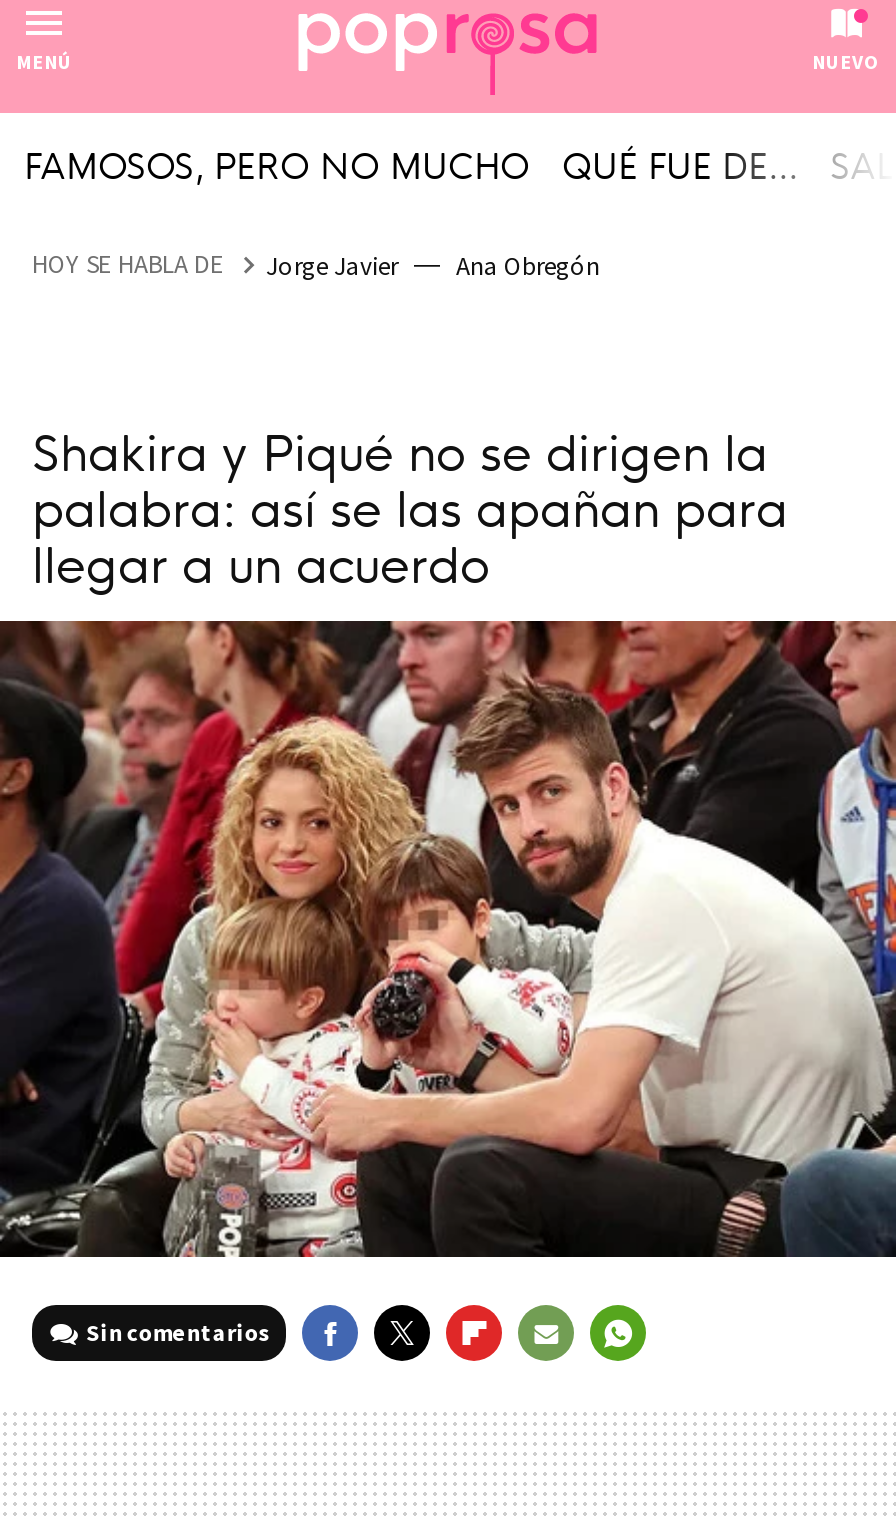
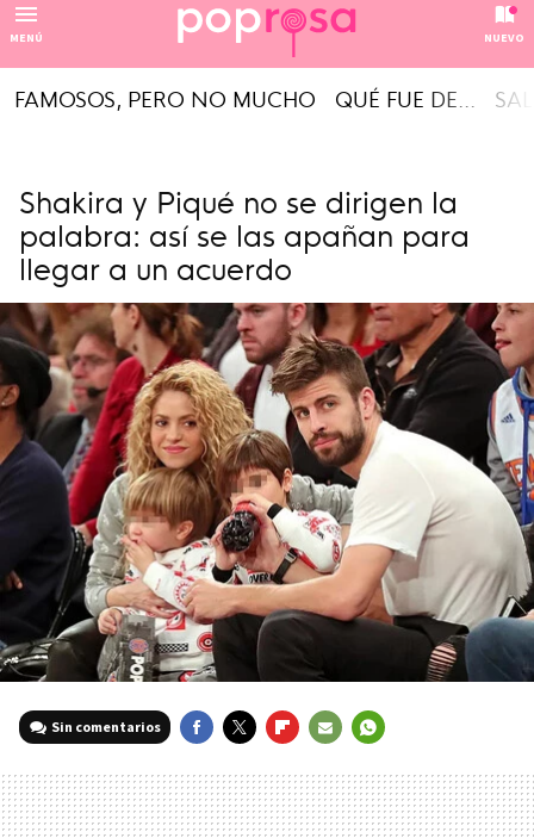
[32,247,600,282] HOY SE HABLA DE | Jorge Javier | Ana Obregón -> none

